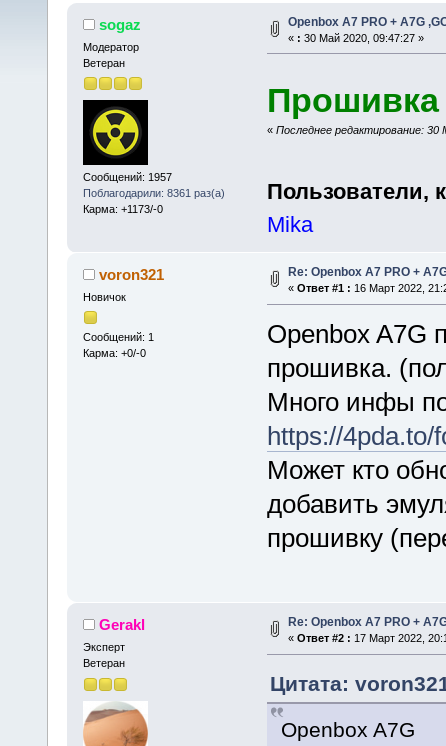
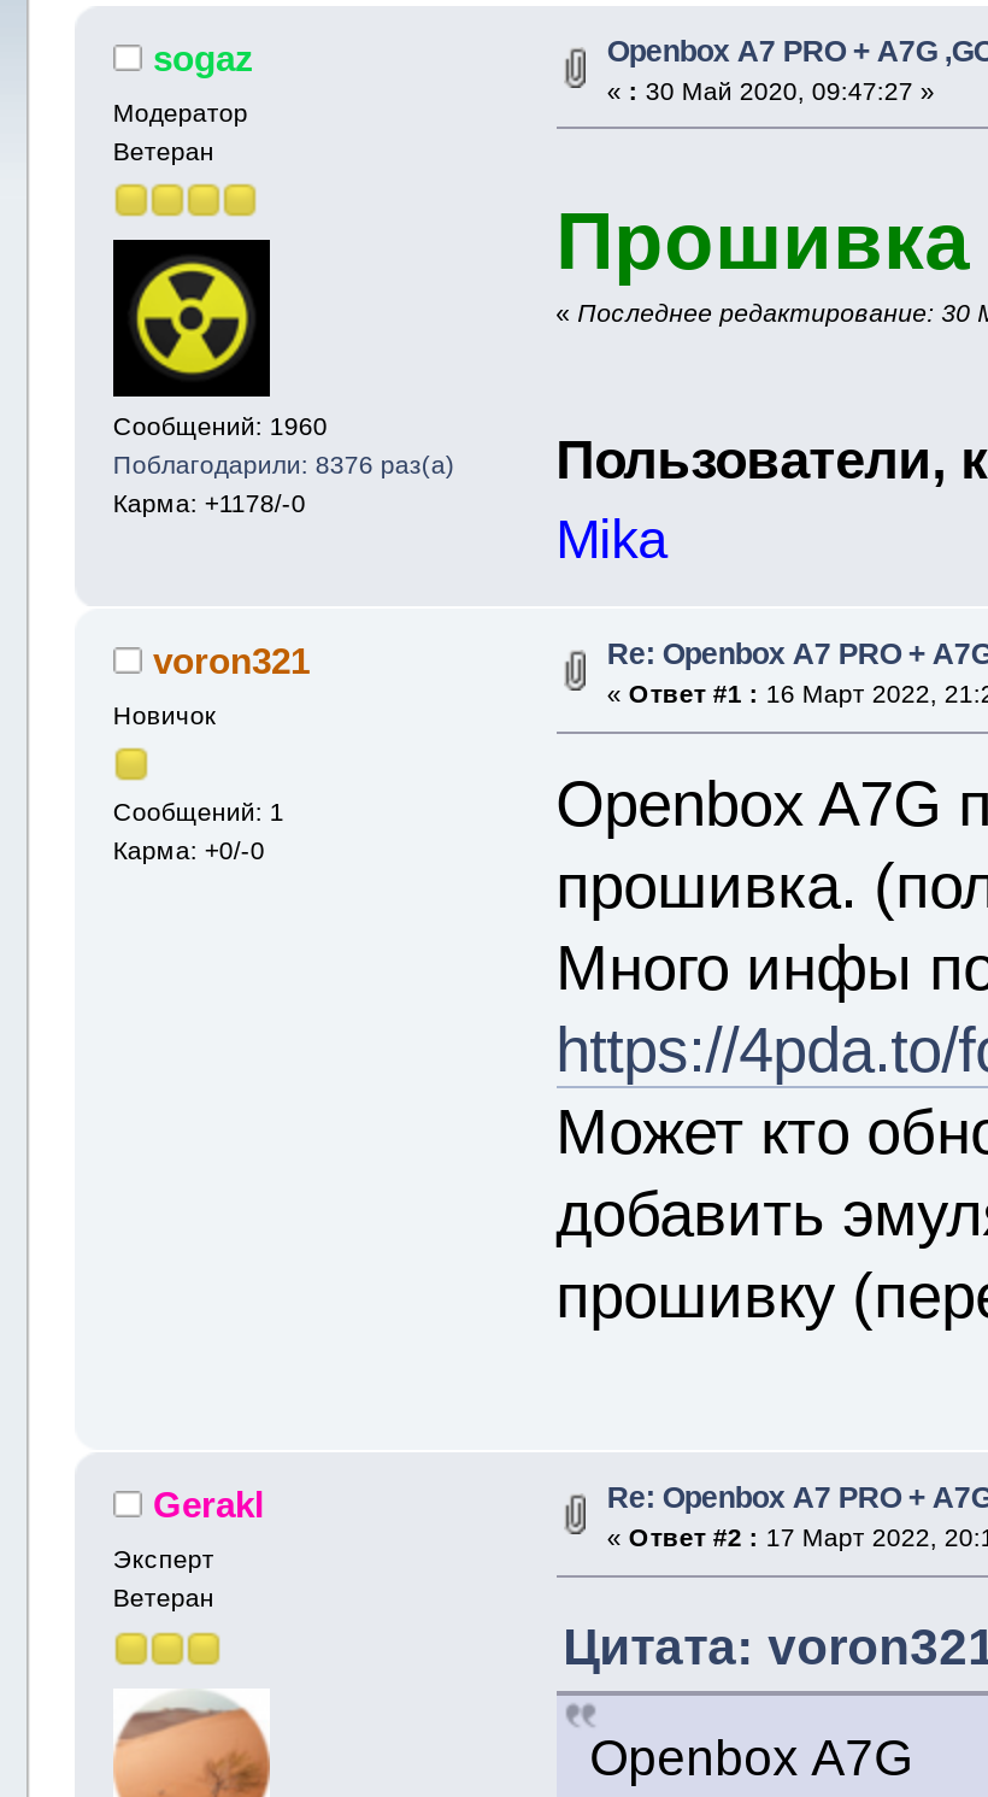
[83,171,172,183] Сообщений: 1957 -> [113,412,327,441] Сообщений: 1960
[83,187,225,199] Поблагодарили: 8361 раз(а) -> [113,451,455,480] Поблагодарили: 8376 раз(а)
[83,203,163,215] Карма: +1173/-0 -> [113,489,306,518] Карма: +1178/-0

